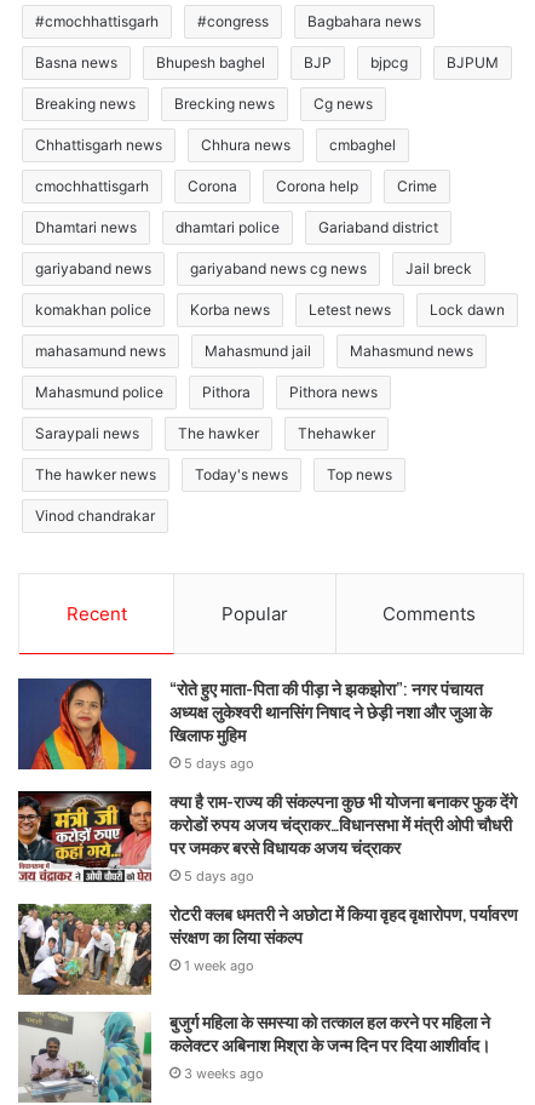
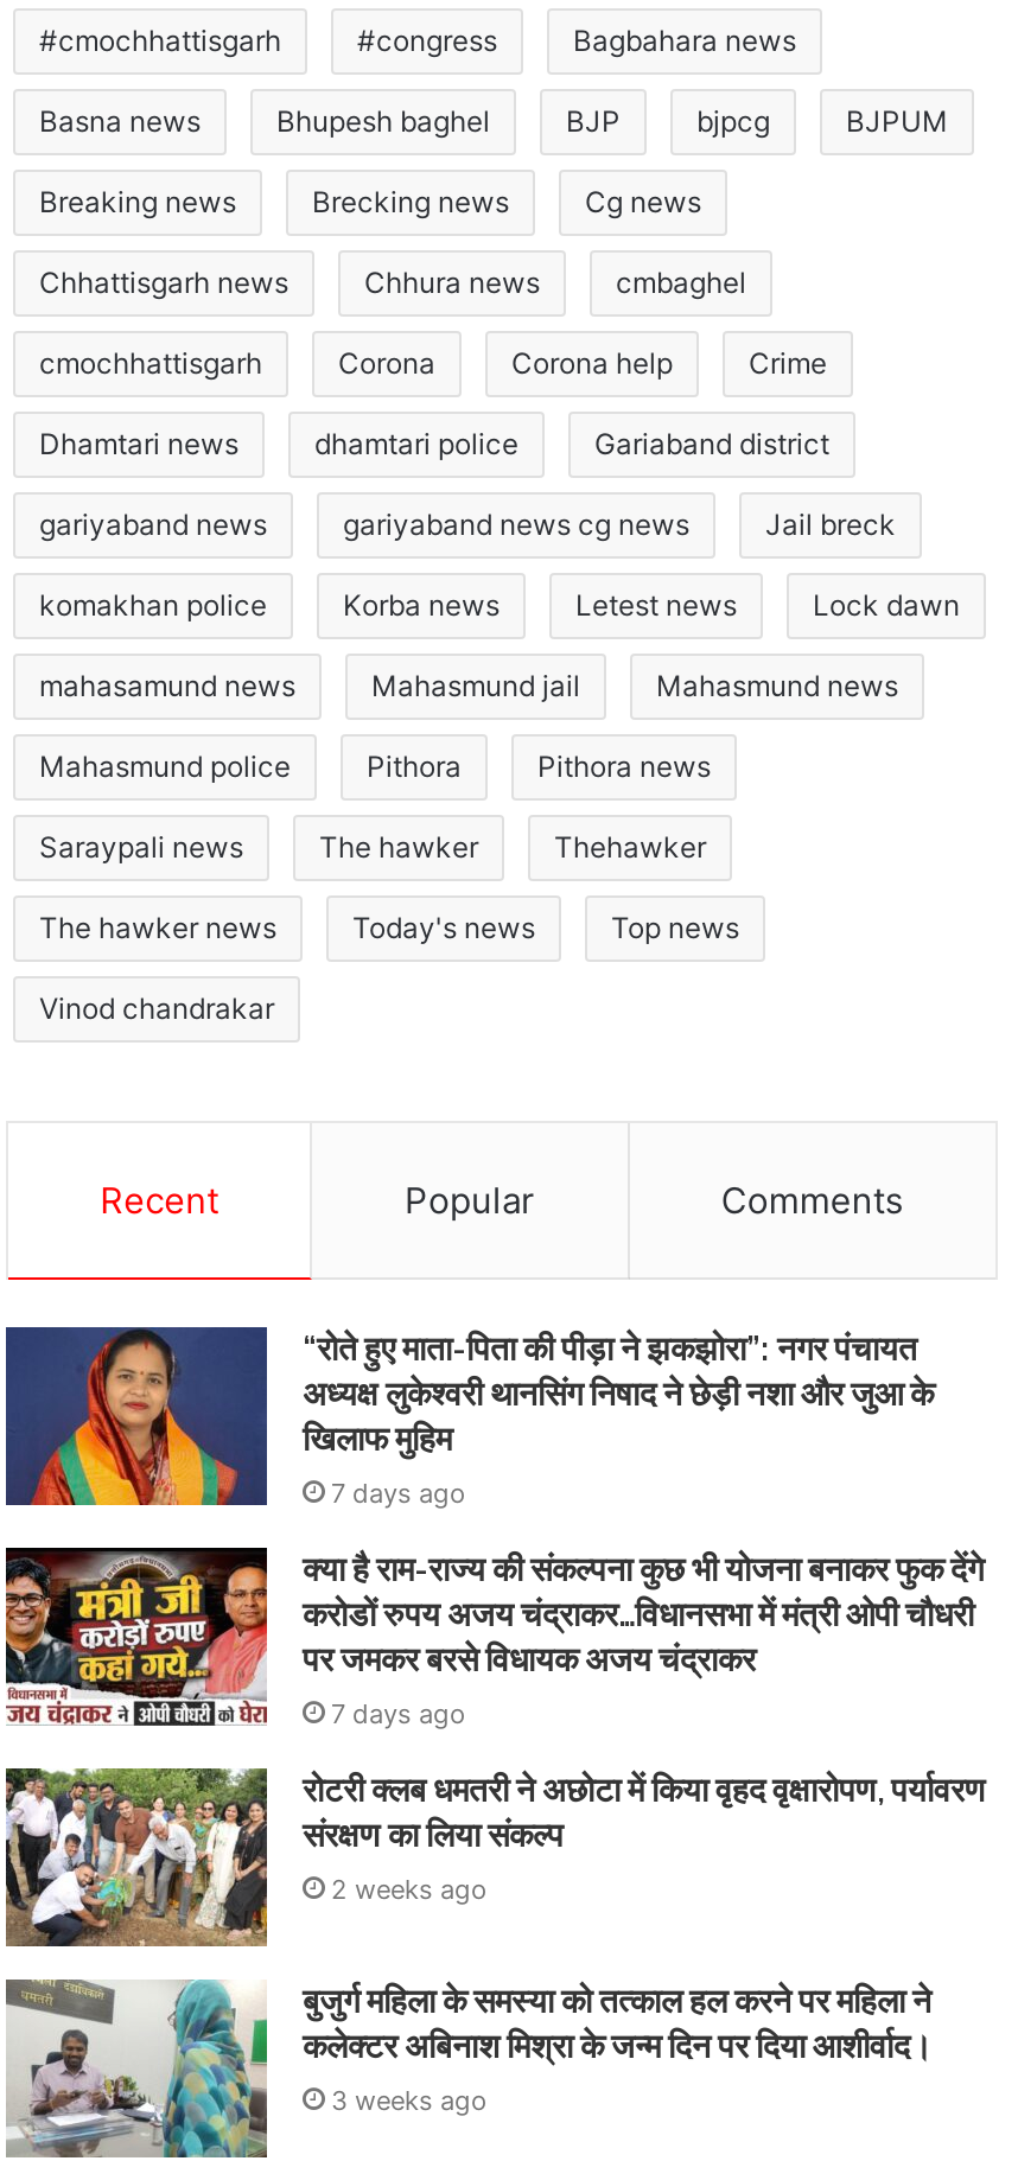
[184,755,254,772] 5 days ago -> [331,1476,466,1510] 7 days ago
[184,867,254,884] 5 days ago -> [331,1697,466,1730] 7 days ago
[184,957,254,974] 1 week ago -> [331,1873,488,1906] 2 weeks ago

